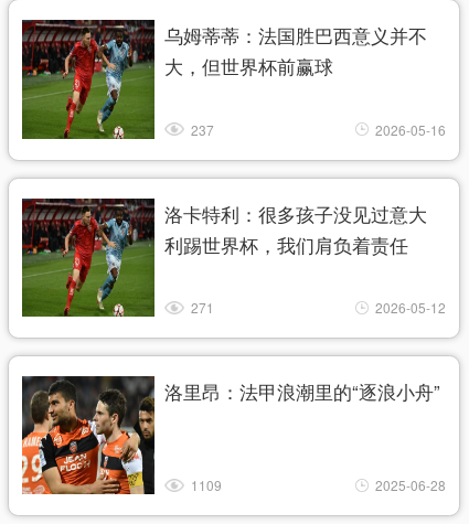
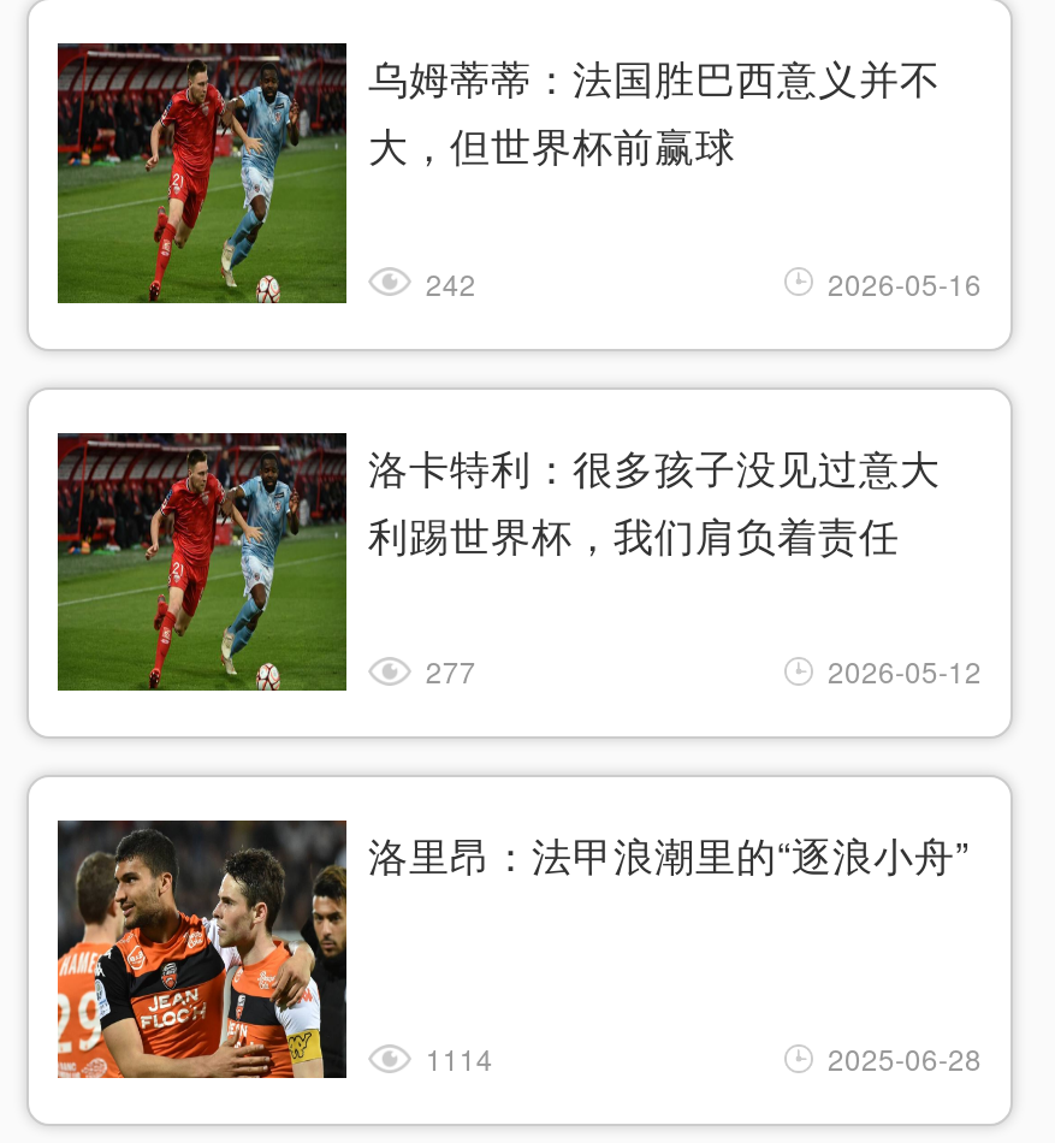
[191,120,214,139] 237 -> [426,262,476,303] 242
[191,298,214,317] 271 -> [426,650,476,691] 277
[191,476,222,495] 1109 -> [426,1038,493,1079] 1114

